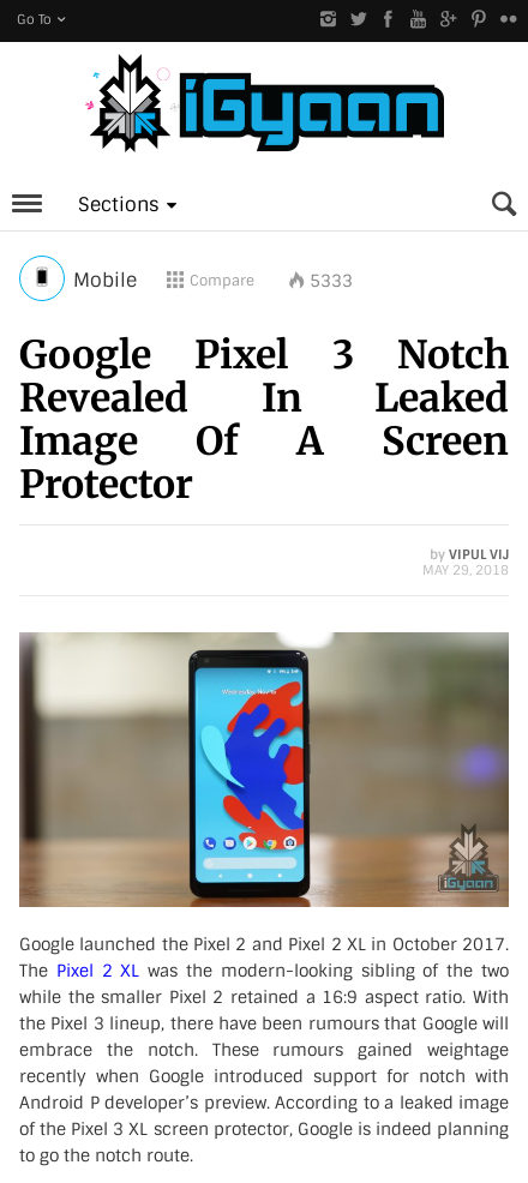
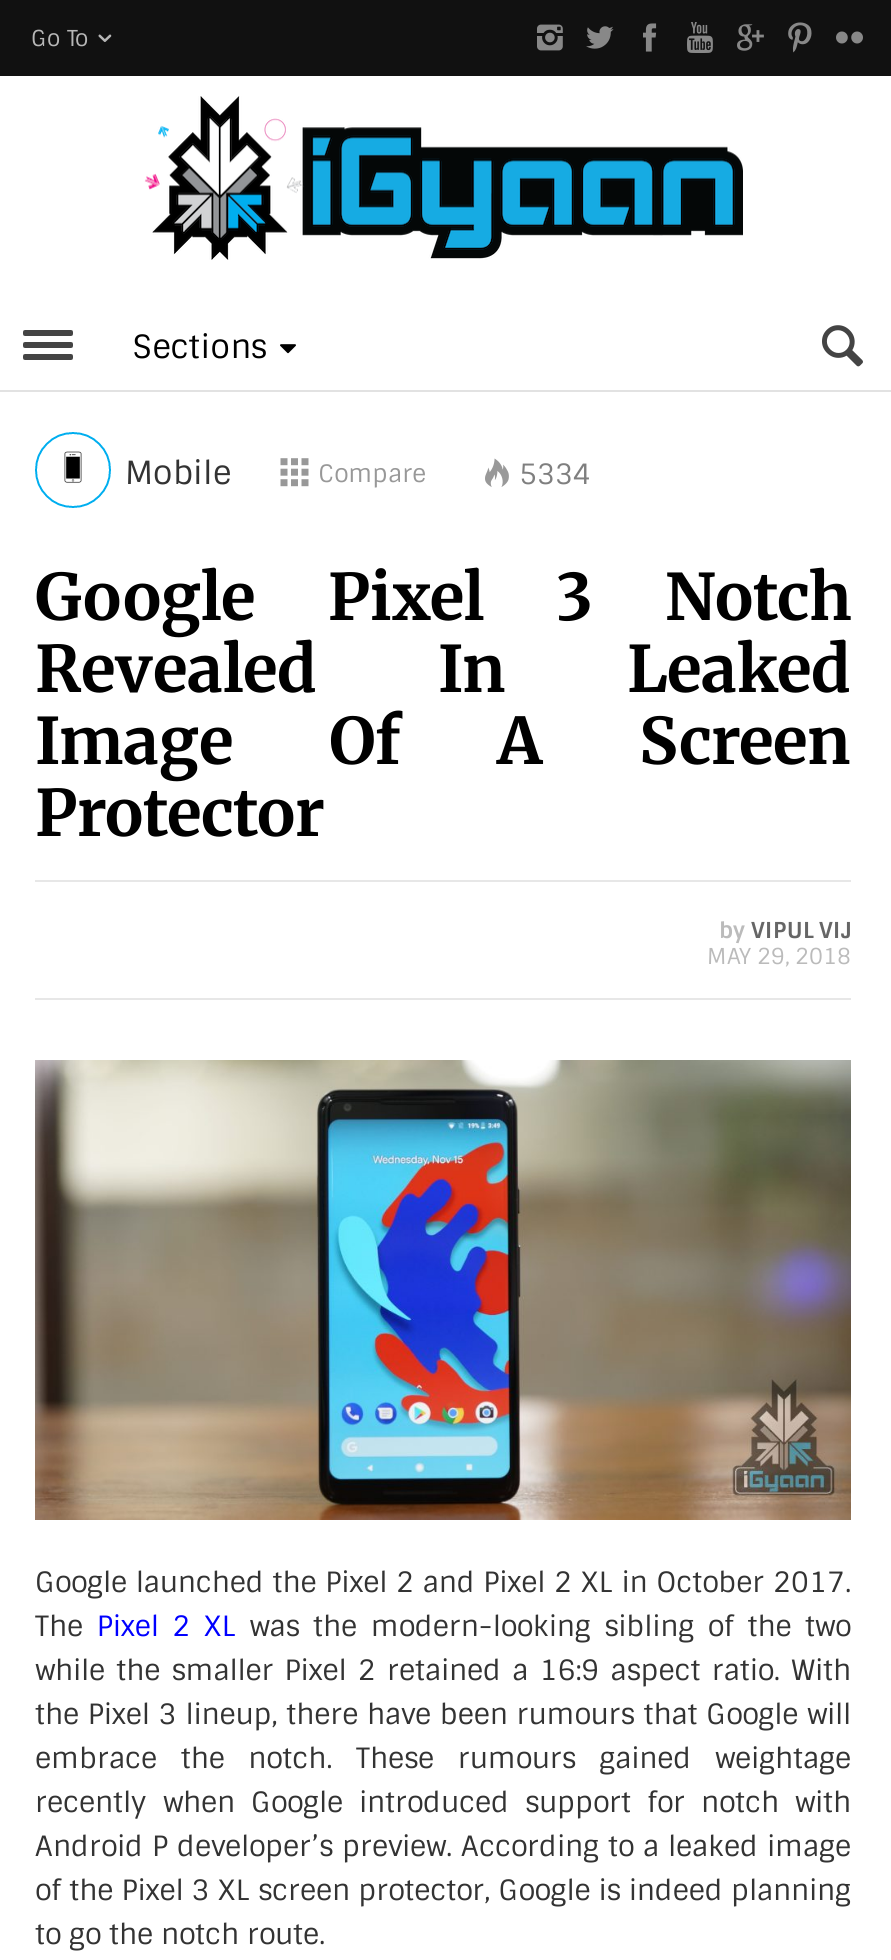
[310,270,353,292] 5333 -> [519,456,591,492] 5334

